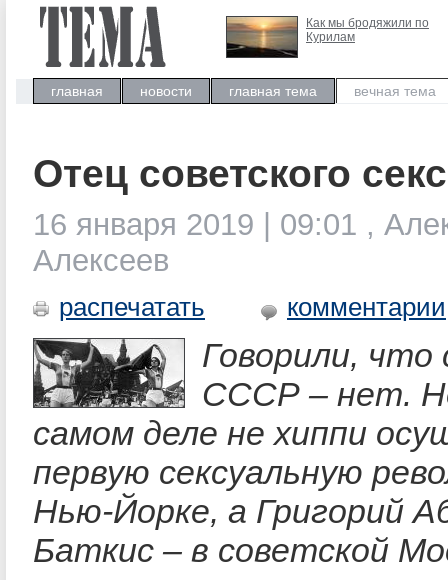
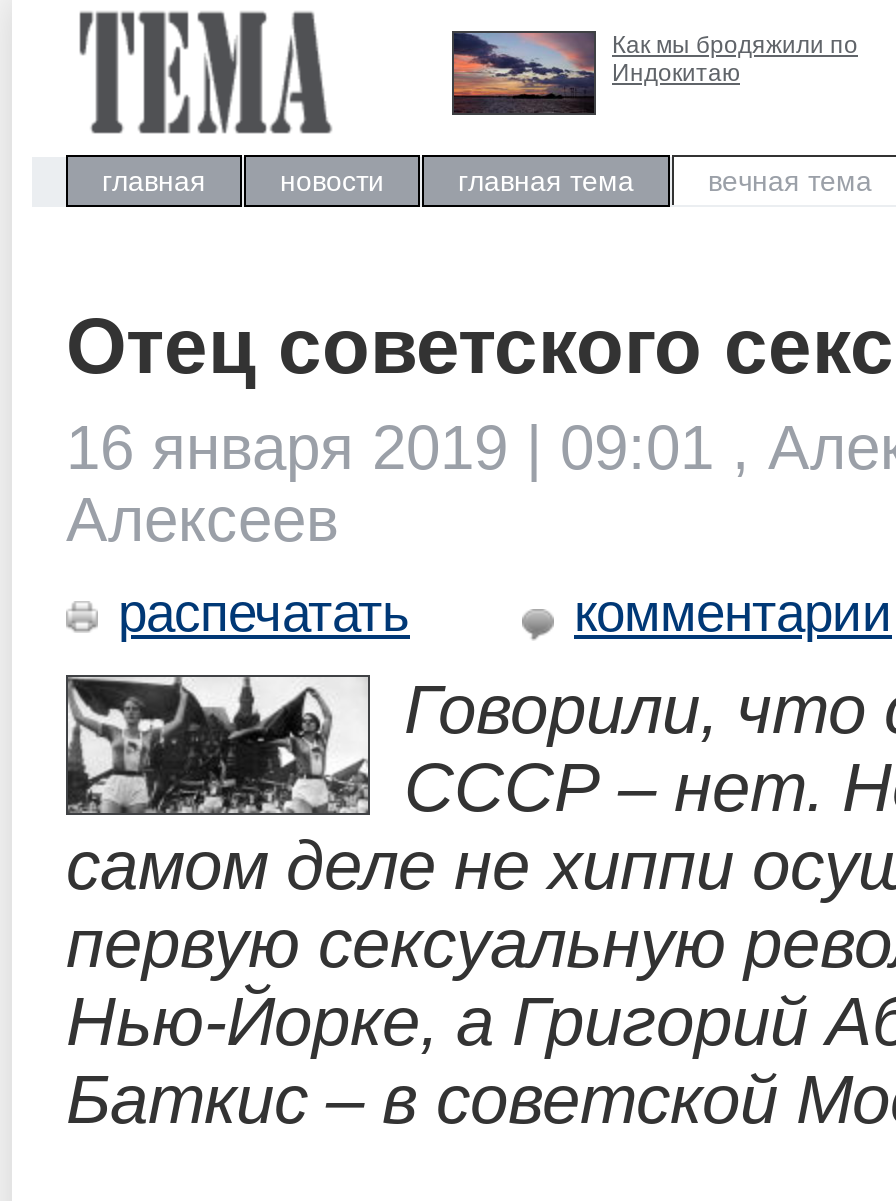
[226,16,355,57] [image] | Курилам -> [452,31,740,113] [image] | Индокитаю

